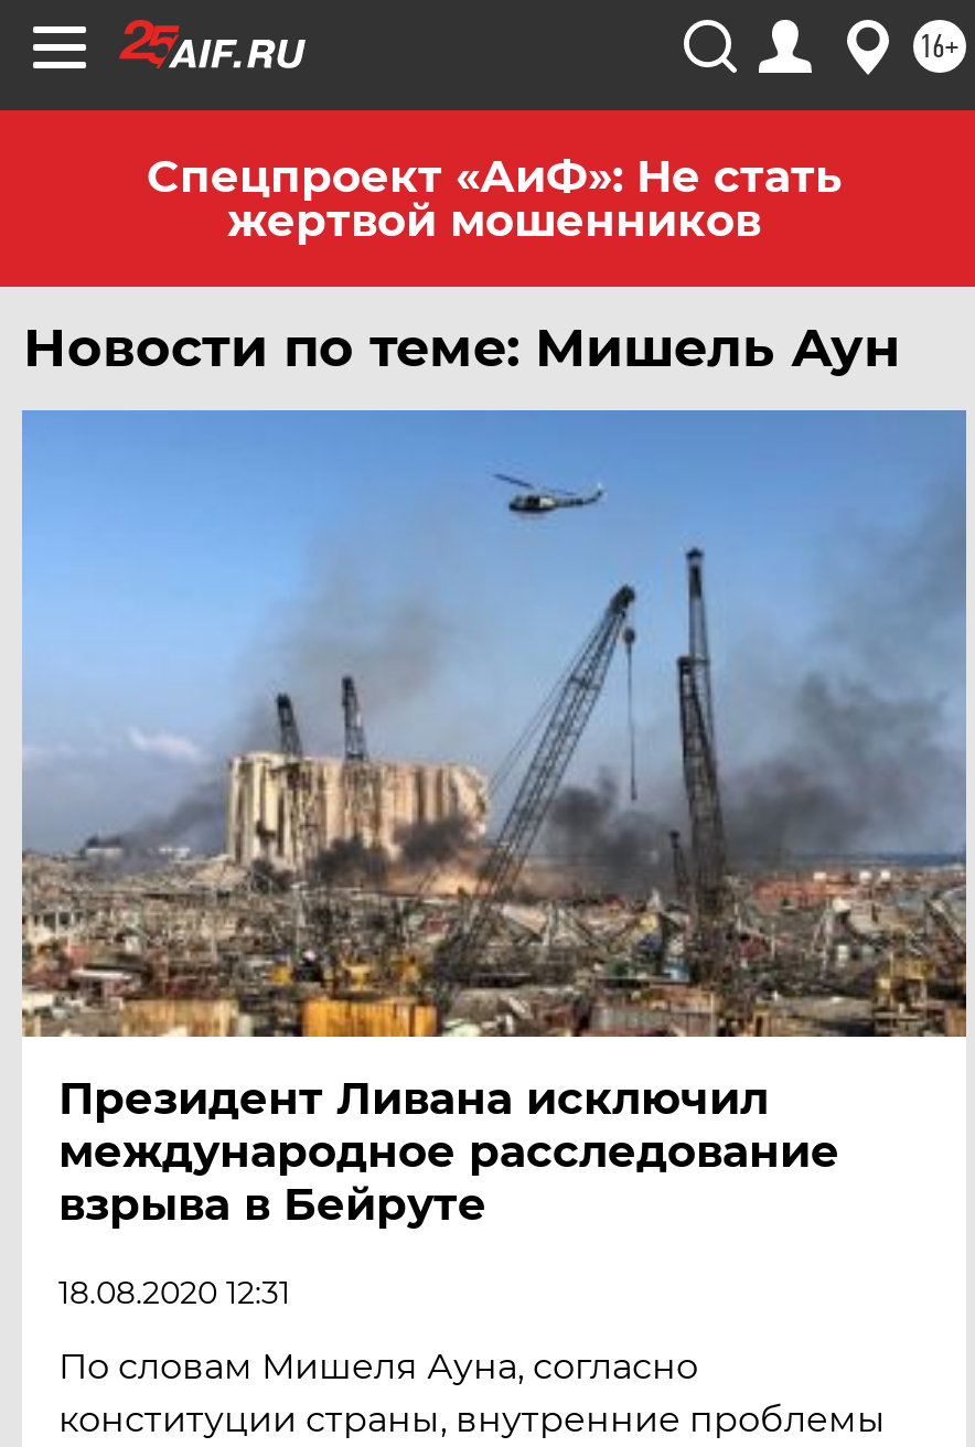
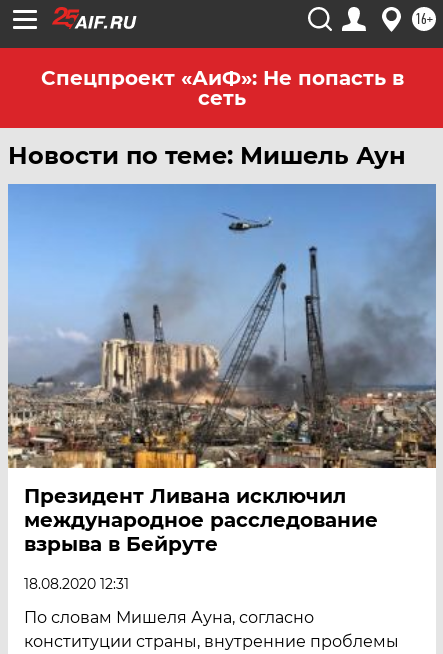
[147,150,842,247] Спецпроект «АиФ»: Не стать | жертвой мошенников -> [40,66,403,110] Спецпроект «АиФ»: Не попасть в | сеть

